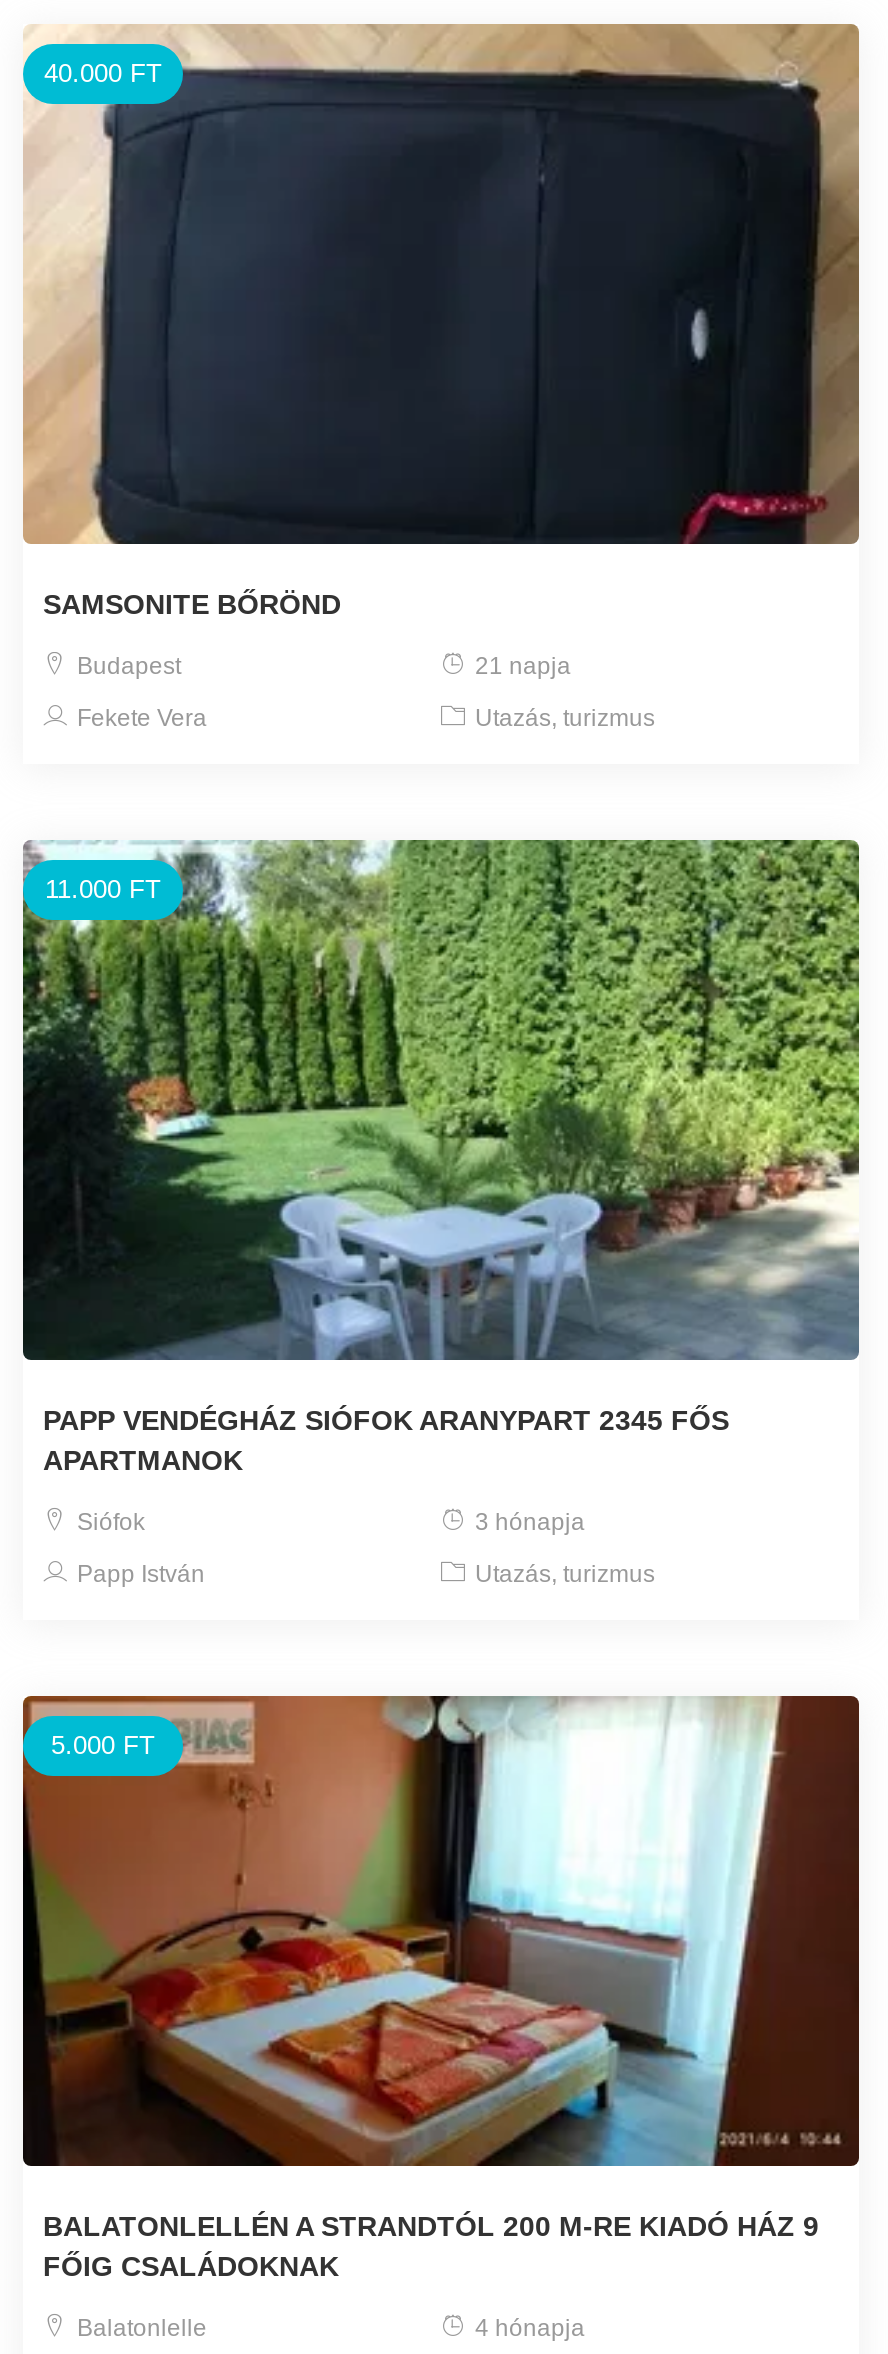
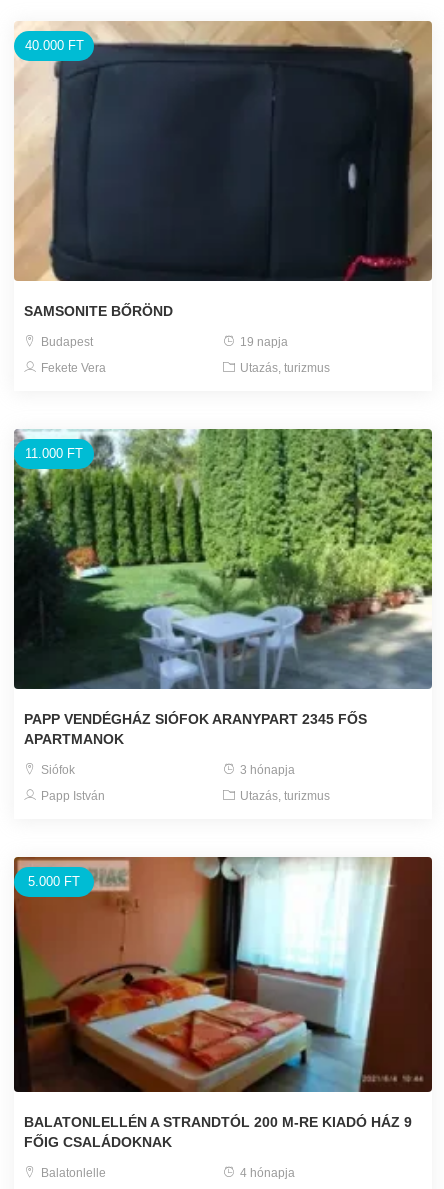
[469,652,571,680] 21 napja -> [237,335,288,349] 19 napja

